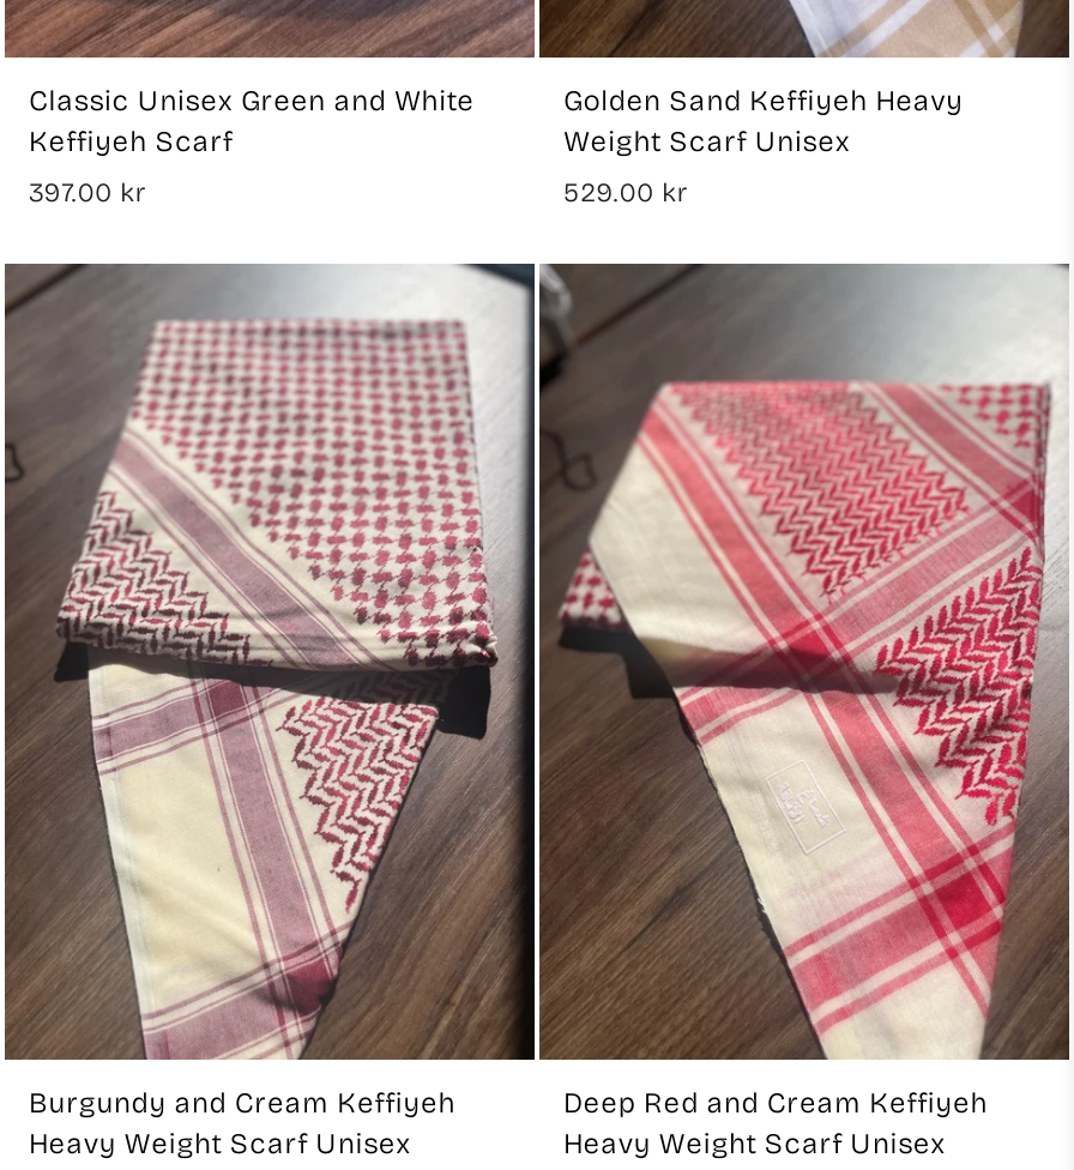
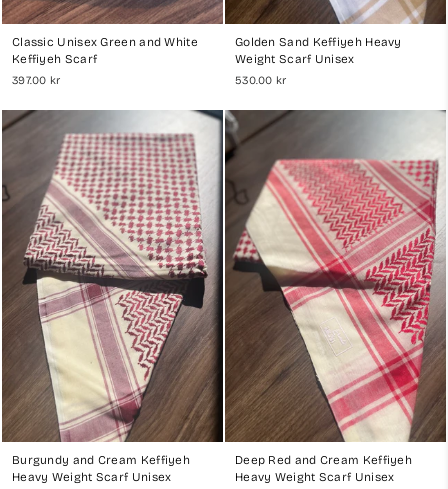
[563,177,687,209] 529.00 kr -> [235,74,287,87] 530.00 kr

